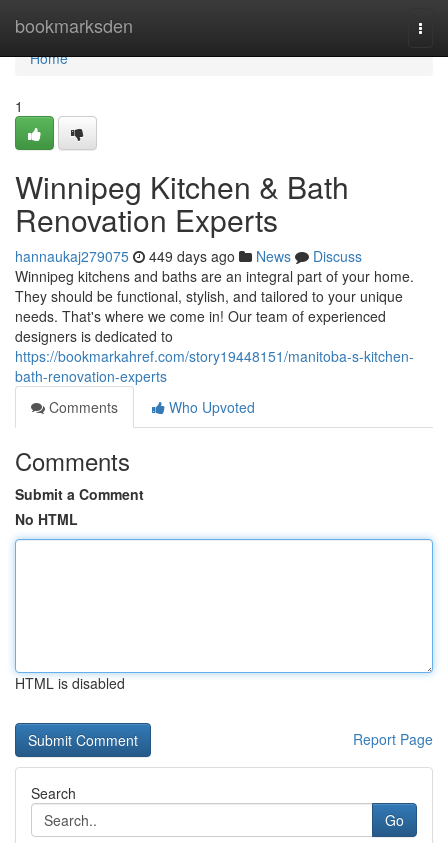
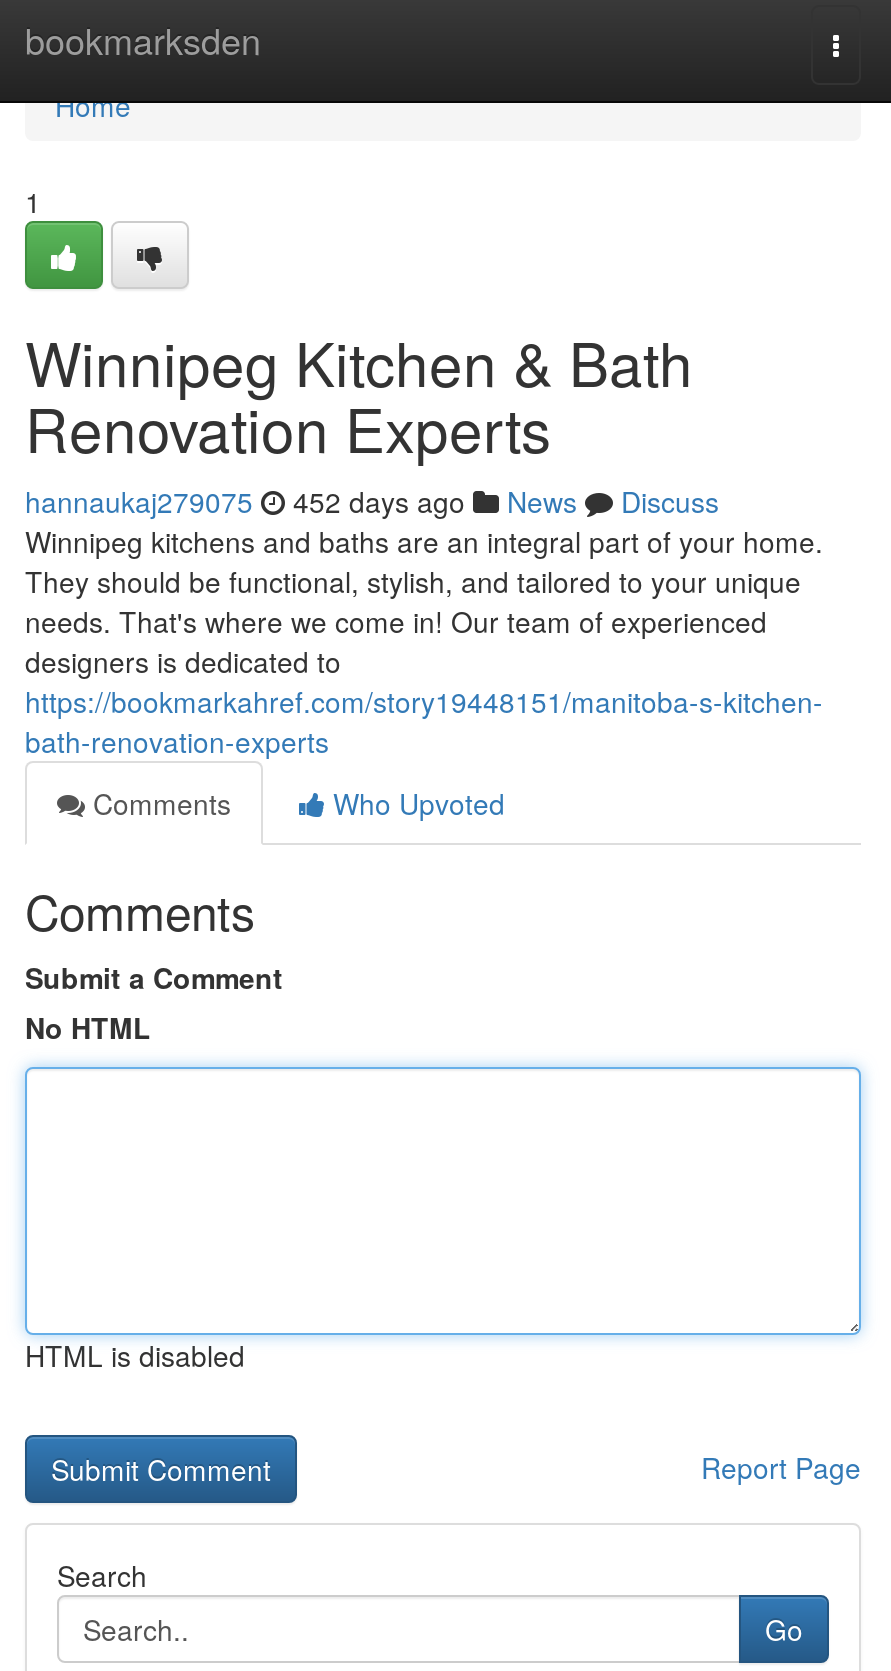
[15,246,362,266] hannaukaj279075 449 days ago News Discuss -> [25,481,719,521] hannaukaj279075 452 days ago News Discuss

